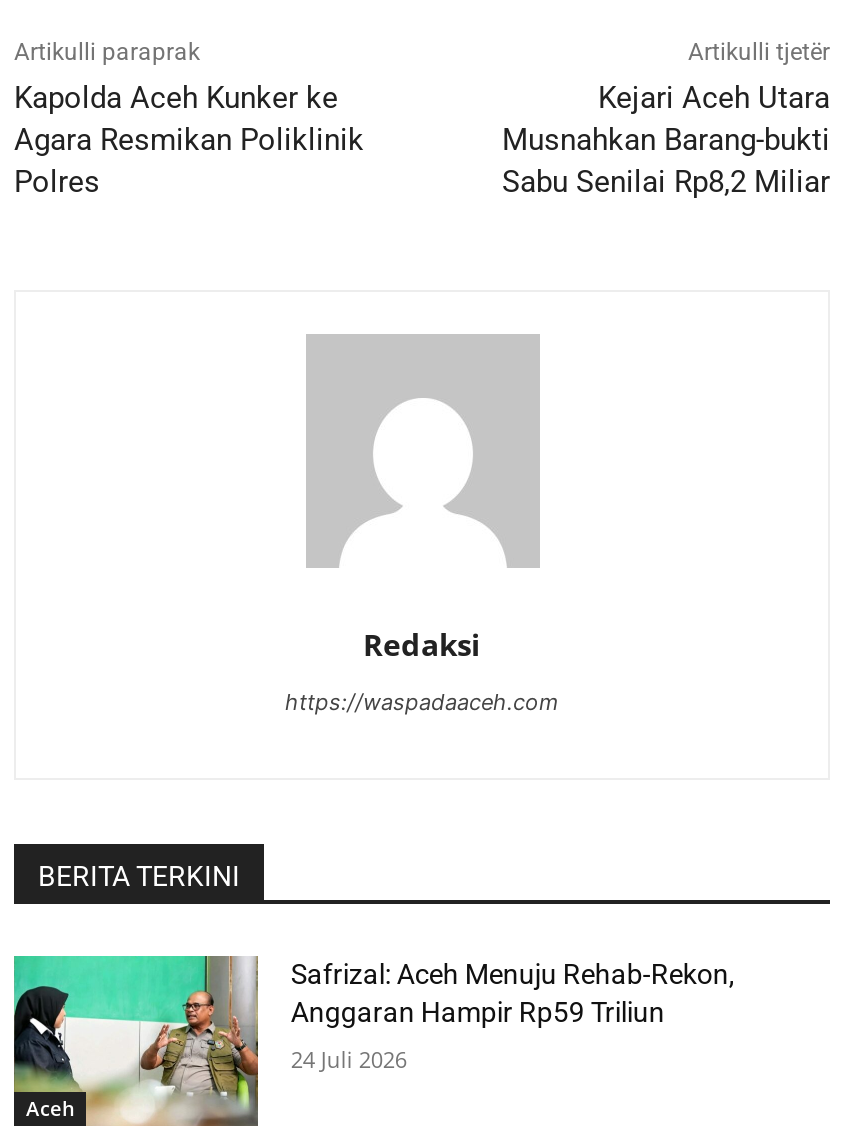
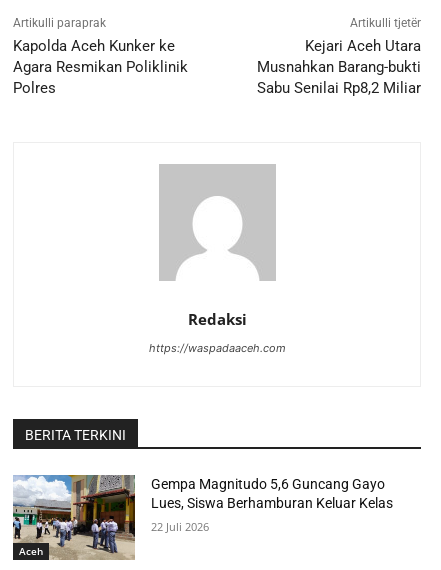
[12,954,735,1126] [image] | Safrizal: Aceh Menuju Rehab-Rekon, | Anggaran Hampir Rp59 Triliun -> [12,474,393,560] [image] | Gempa Magnitudo 5,6 Guncang Gayo | Lues, Siswa Berhamburan Keluar Kelas
[291,1043,407,1073] 24 Juli 2026 -> [151,519,209,534] 22 Juli 2026

